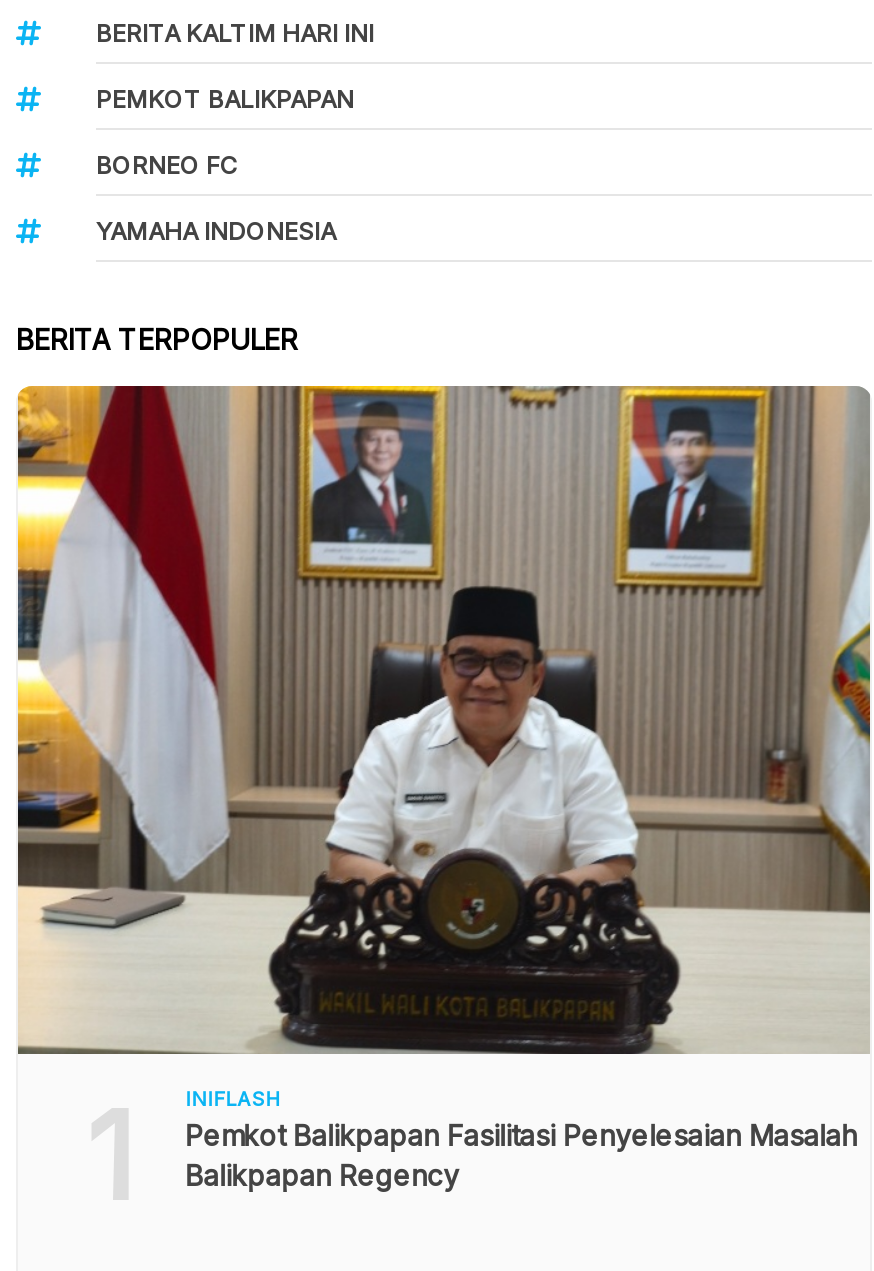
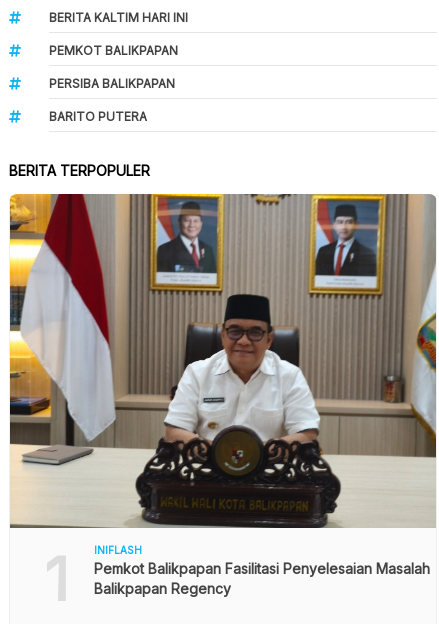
[96,150,238,180] BORNEO FC -> [49,76,175,91] PERSIBA BALIKPAPAN
[96,216,336,246] YAMAHA INDONESIA -> [49,109,147,124] BARITO PUTERA

